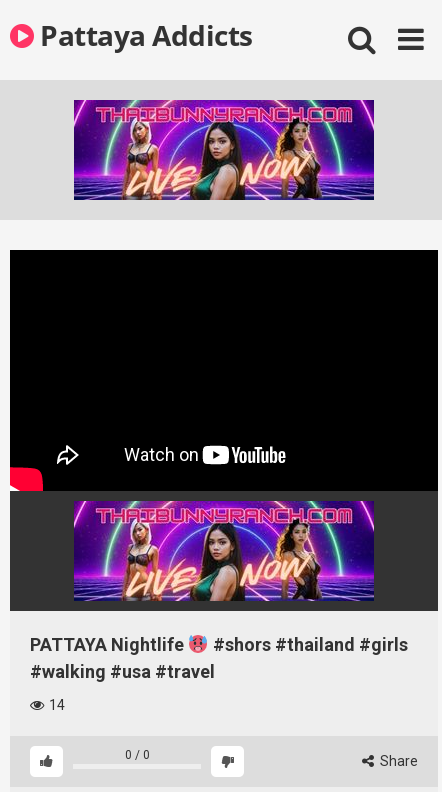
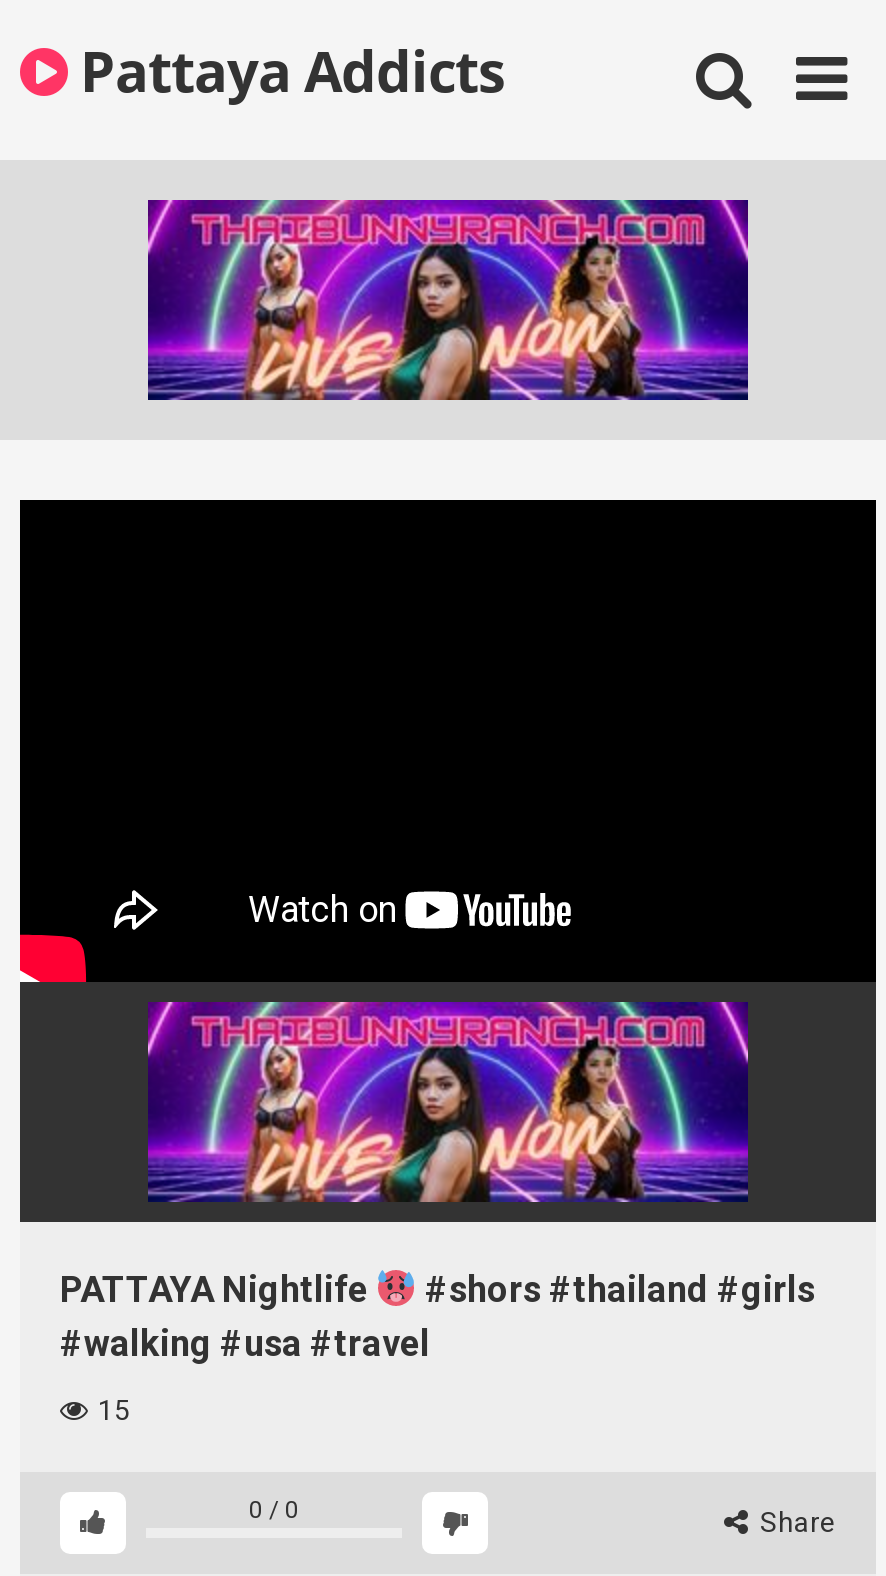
[46,697,65,713] 14 -> [92,1394,130,1426] 15

